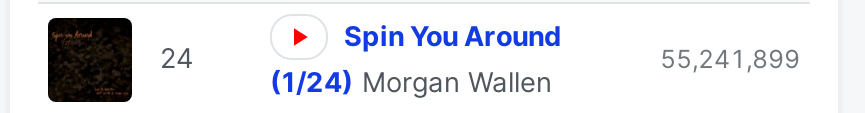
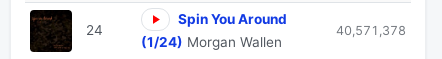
[660,44,800,74] 55,241,899 -> [336,23,406,38] 40,571,378

